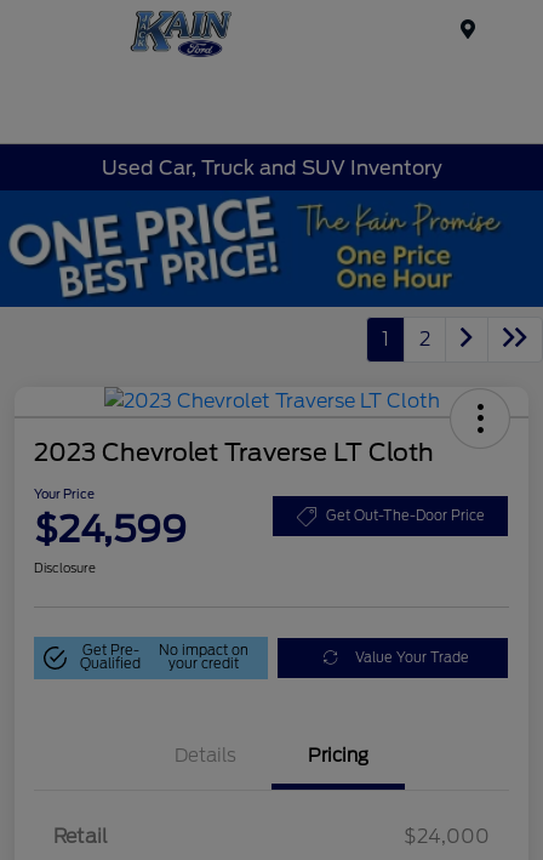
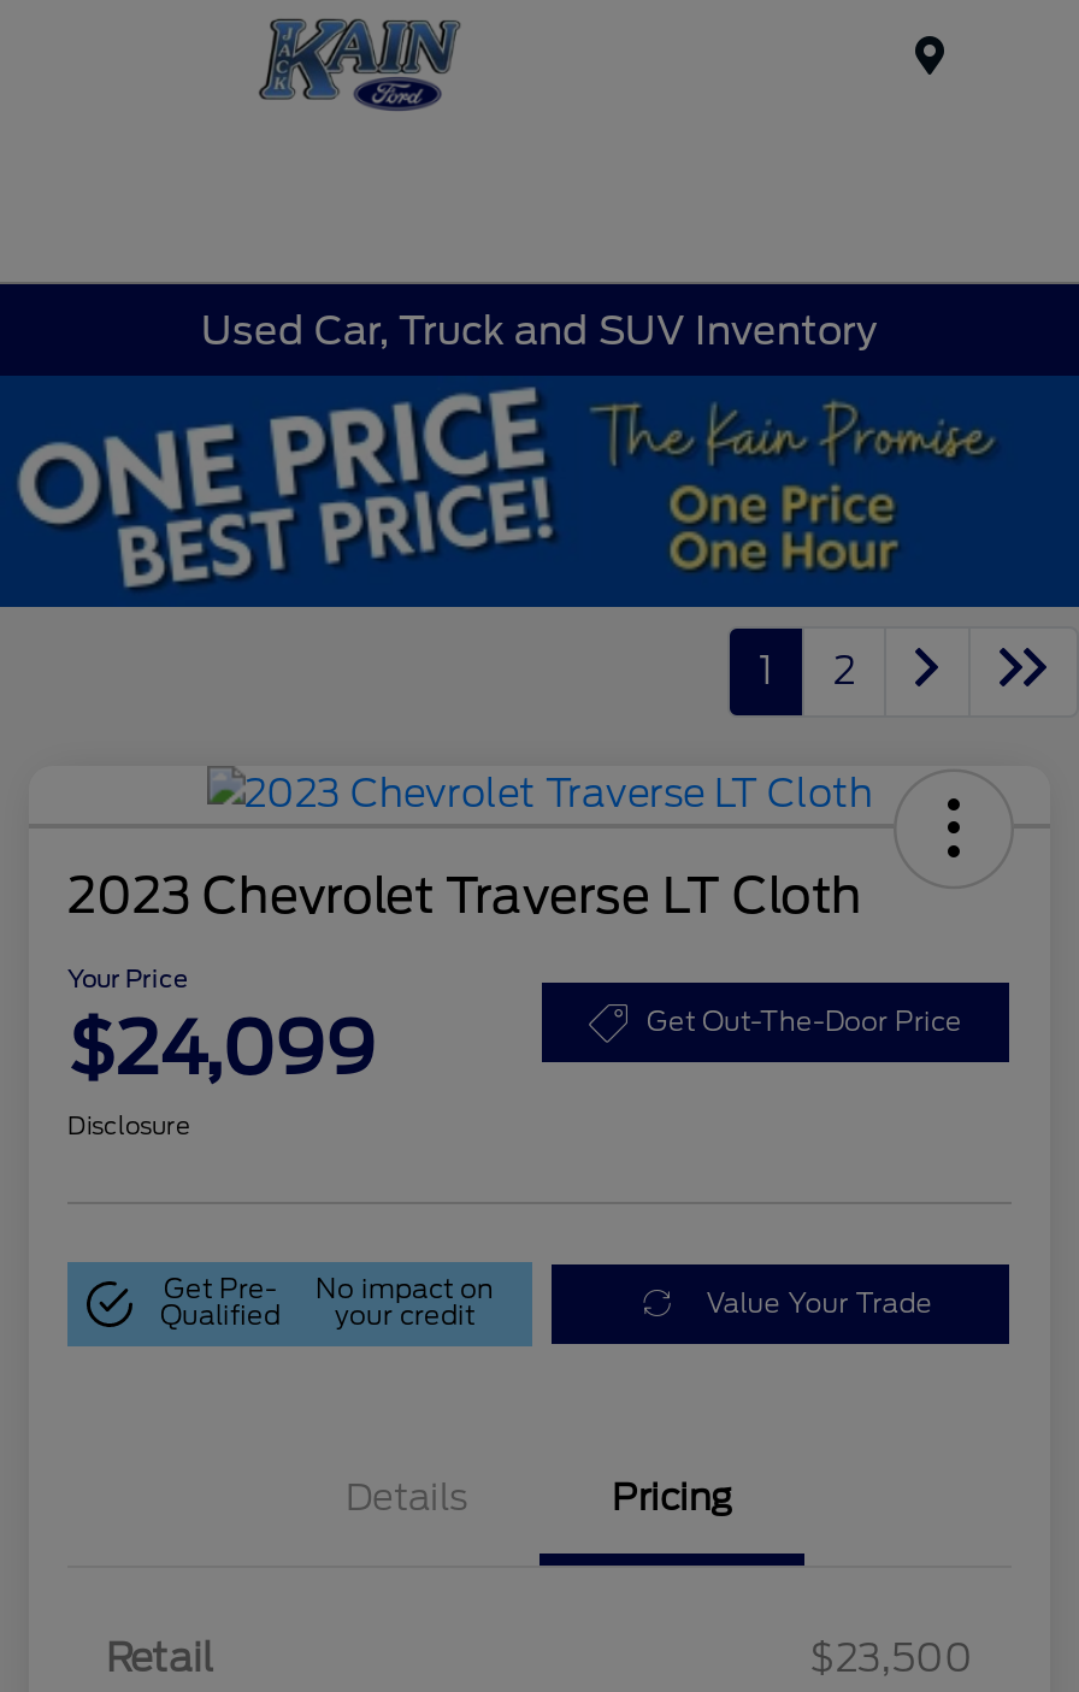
[34,507,187,550] $24,599 -> [67,1004,376,1091] $24,099
[404,825,490,848] $24,000 -> [809,1635,973,1681] $23,500

